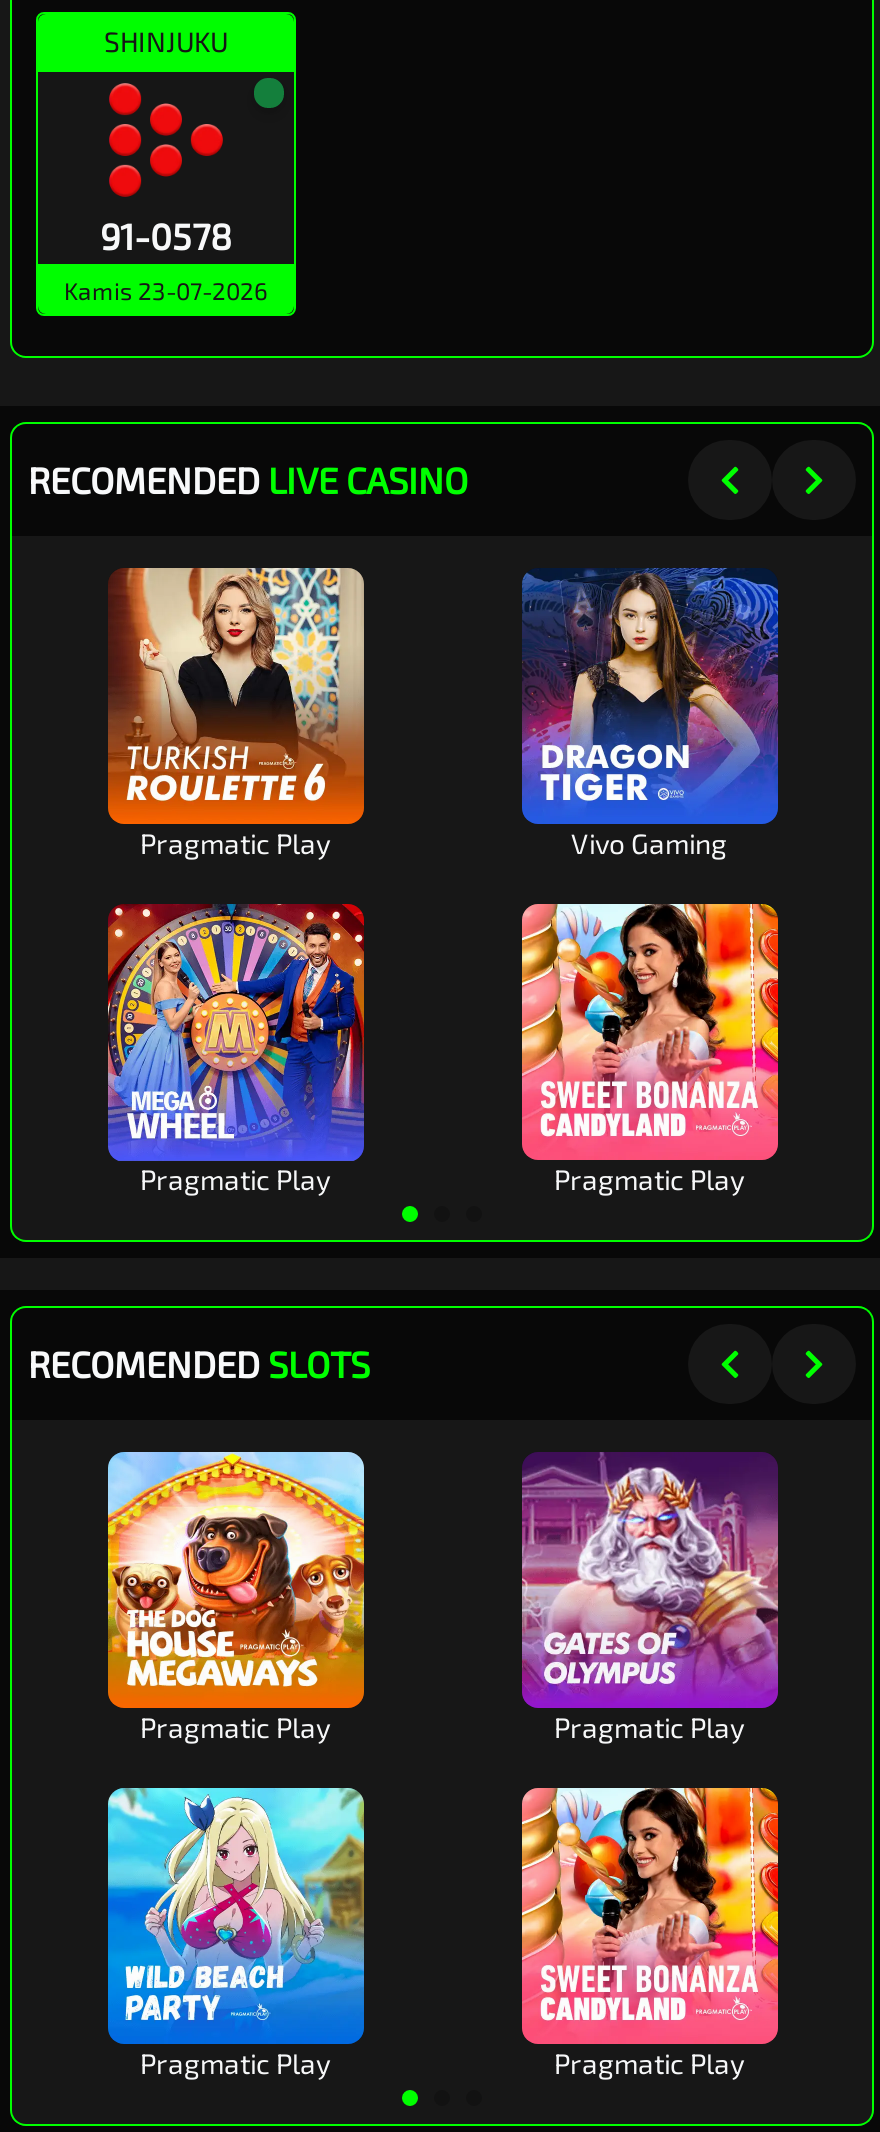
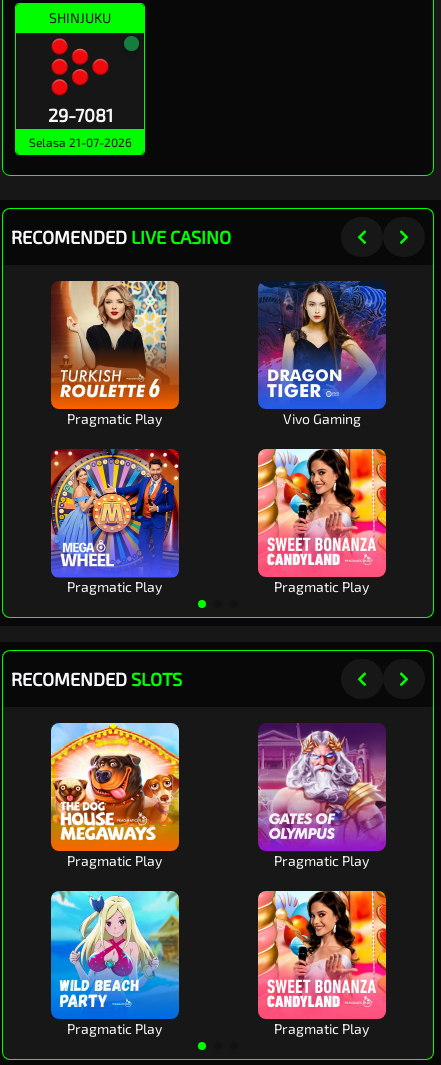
[64,215,268,305] 91-0578 | Kamis 23-07-2026 -> [28,104,131,149] 29-7081 | Selasa 21-07-2026

